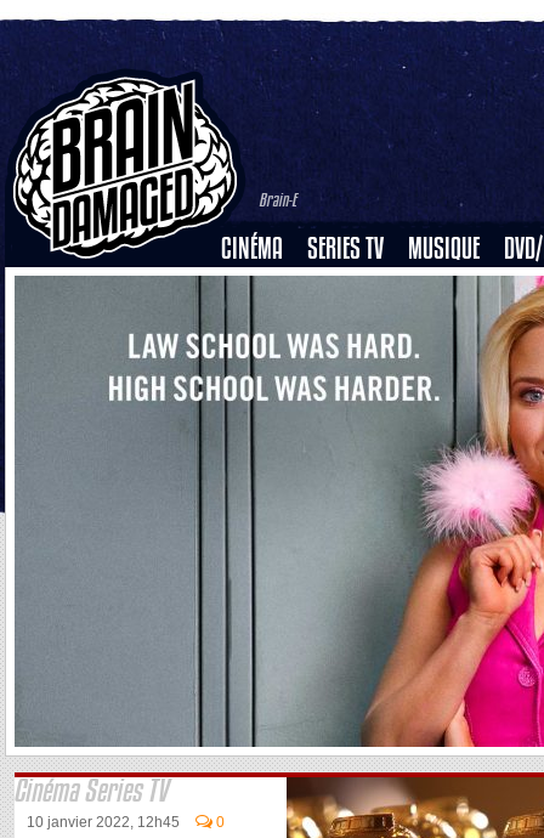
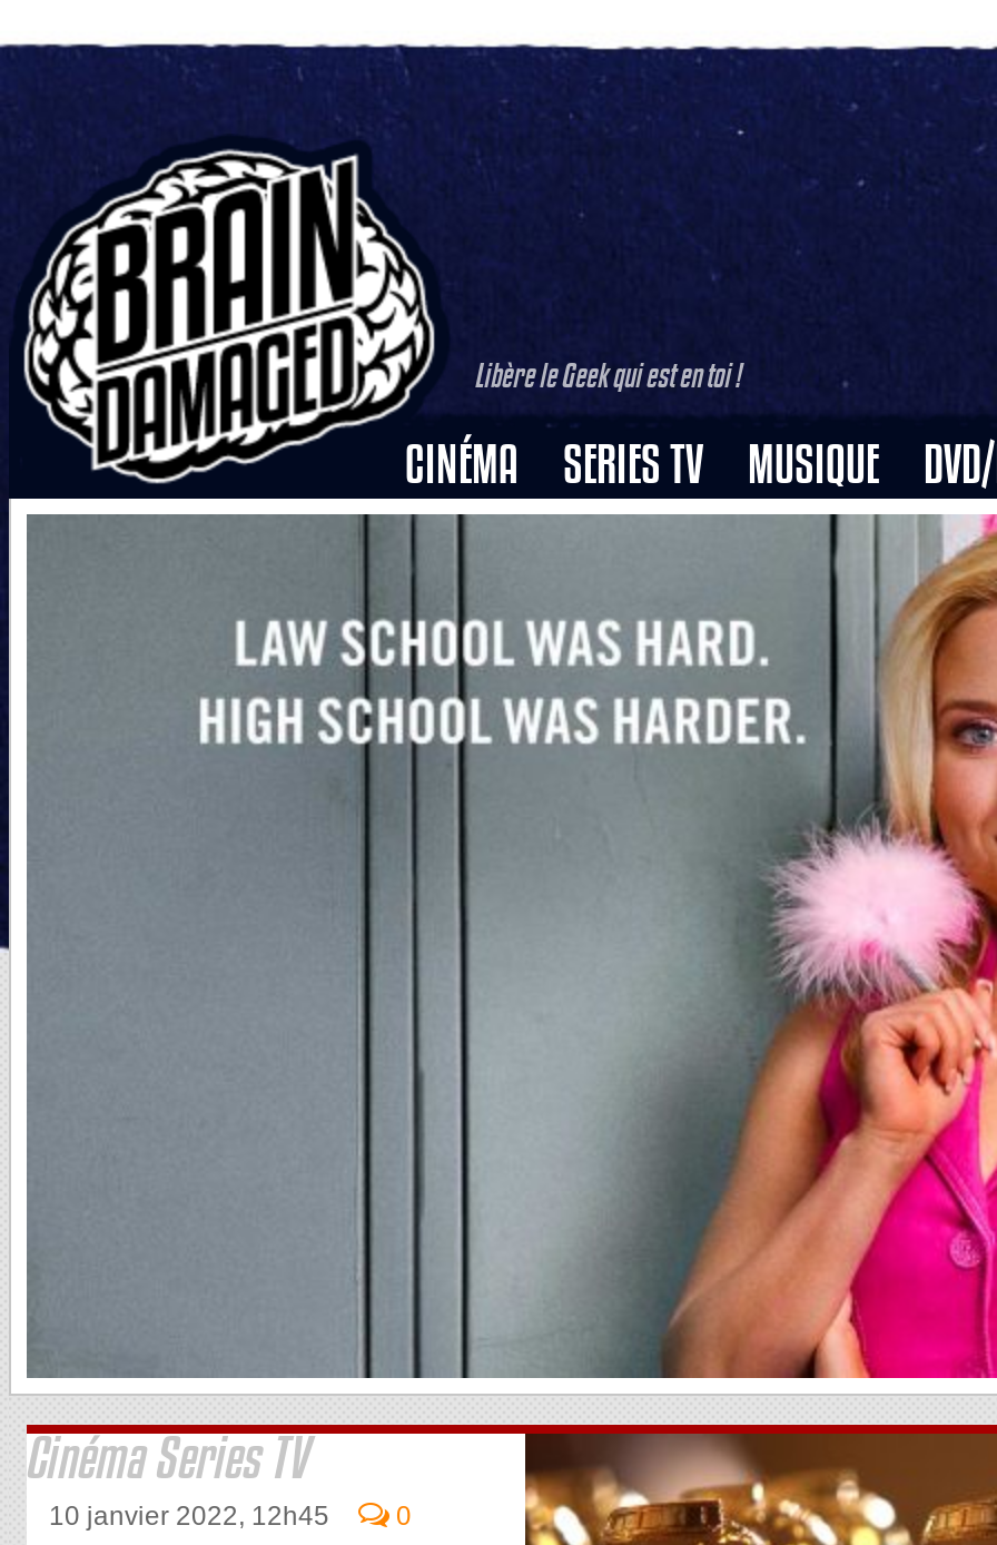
[259,189,296,210] Brain-E -> [474,356,741,394] Libère le Geek qui est en toi !

